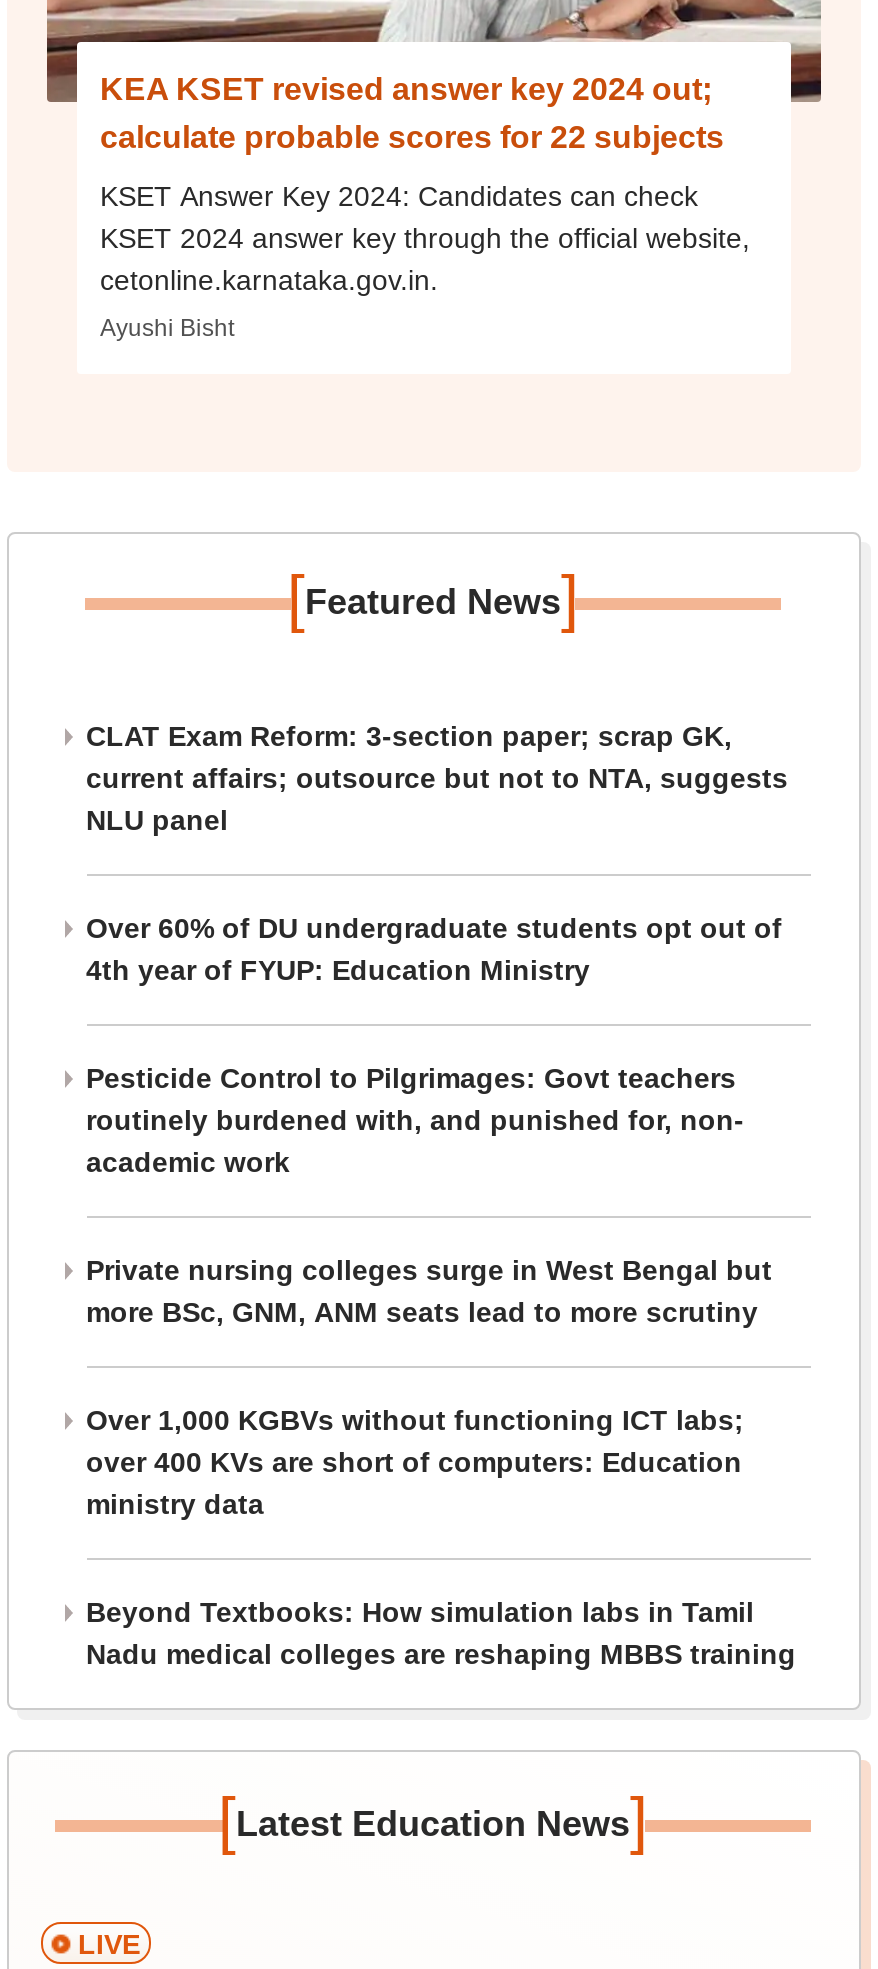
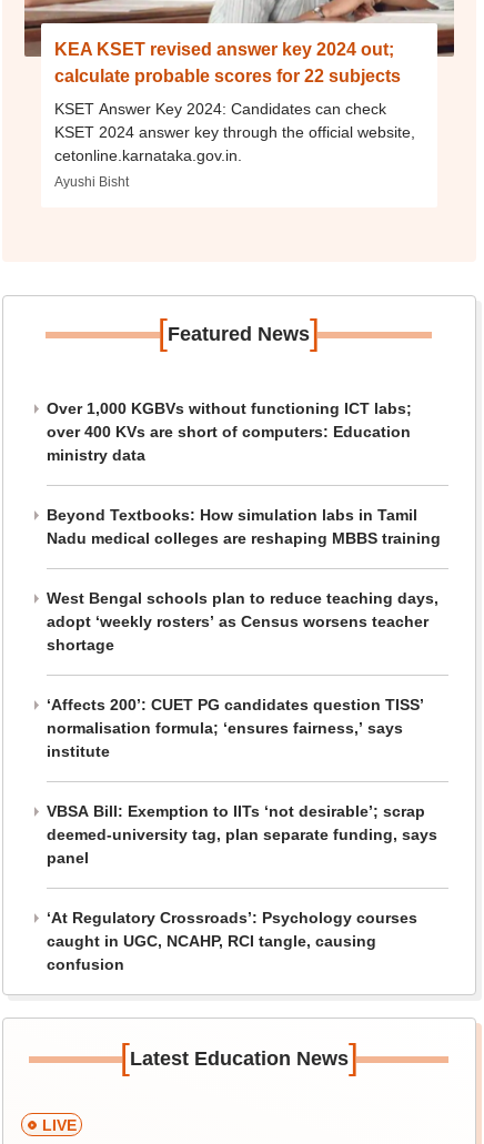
[86,720,788,1328] CLAT Exam Reform: 3-section paper; scrap GK, | current affairs; outsource but not to NTA, suggests | NLU panel | Over 60% of DU undergraduate students opt out of | 4th year of FYUP: Education Ministry | Pesticide Control to Pilgrimages: Govt teachers | routinely burdened with, and punished for, non- | academic work | Private nursing colleges surge in West Bengal but | more BSc, GNM, ANM seats lead to more scrutiny -> none
moved [86,1404,796,1670] -> [46,399,440,547]: Over 1,000 KGBVs without functioning ICT labs; | over 400 KVs are short of computers: Education | ministry data | Beyond Textbooks: How simulation labs in Tamil | Nadu medical colleges are reshaping MBBS training
none -> [46,589,438,973] West Bengal schools plan to reduce teaching days, | adopt ‘weekly rosters’ as Census worsens teacher | shortage | ‘Affects 200’: CUET PG candidates question TISS’ | normalisation formula; ‘ensures fairness,’ says | institute | VBSA Bill: Exemption to IITs ‘not desirable’; scrap | deemed-university tag, plan separate funding, says | panel | ‘At Regulatory Crossroads’: Psychology courses | caught in UGC, NCAHP, RCI tangle, causing | confusion

